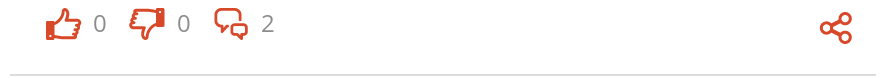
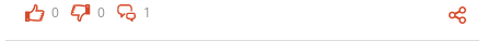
[261,7,275,41] 2 -> [143,4,150,22] 1

